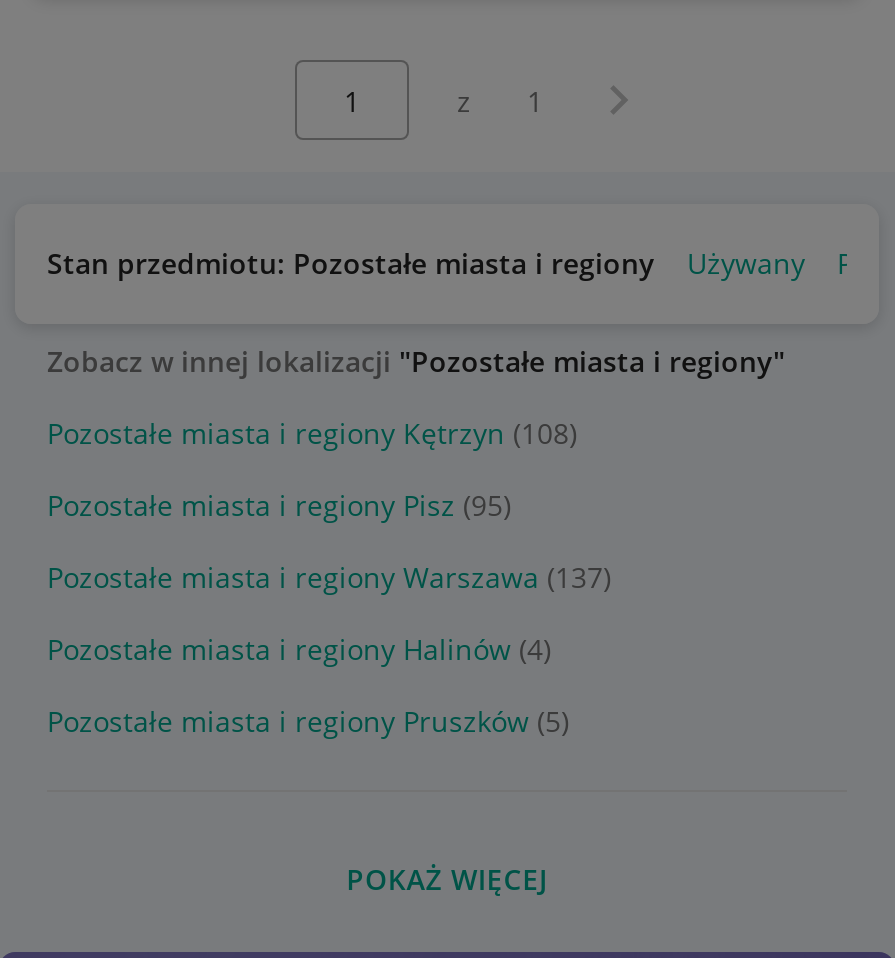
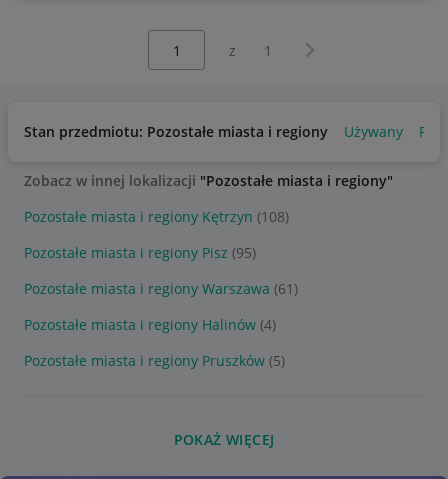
[47,558,611,596] Pozostałe miasta i regiony Warszawa (137) -> [24,279,298,298] Pozostałe miasta i regiony Warszawa (61)

